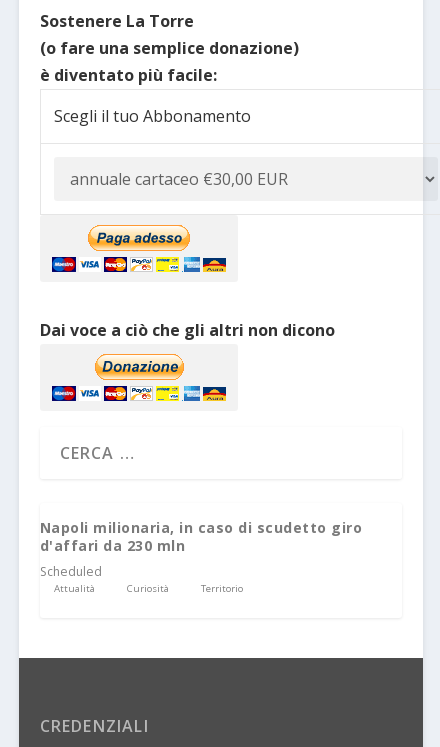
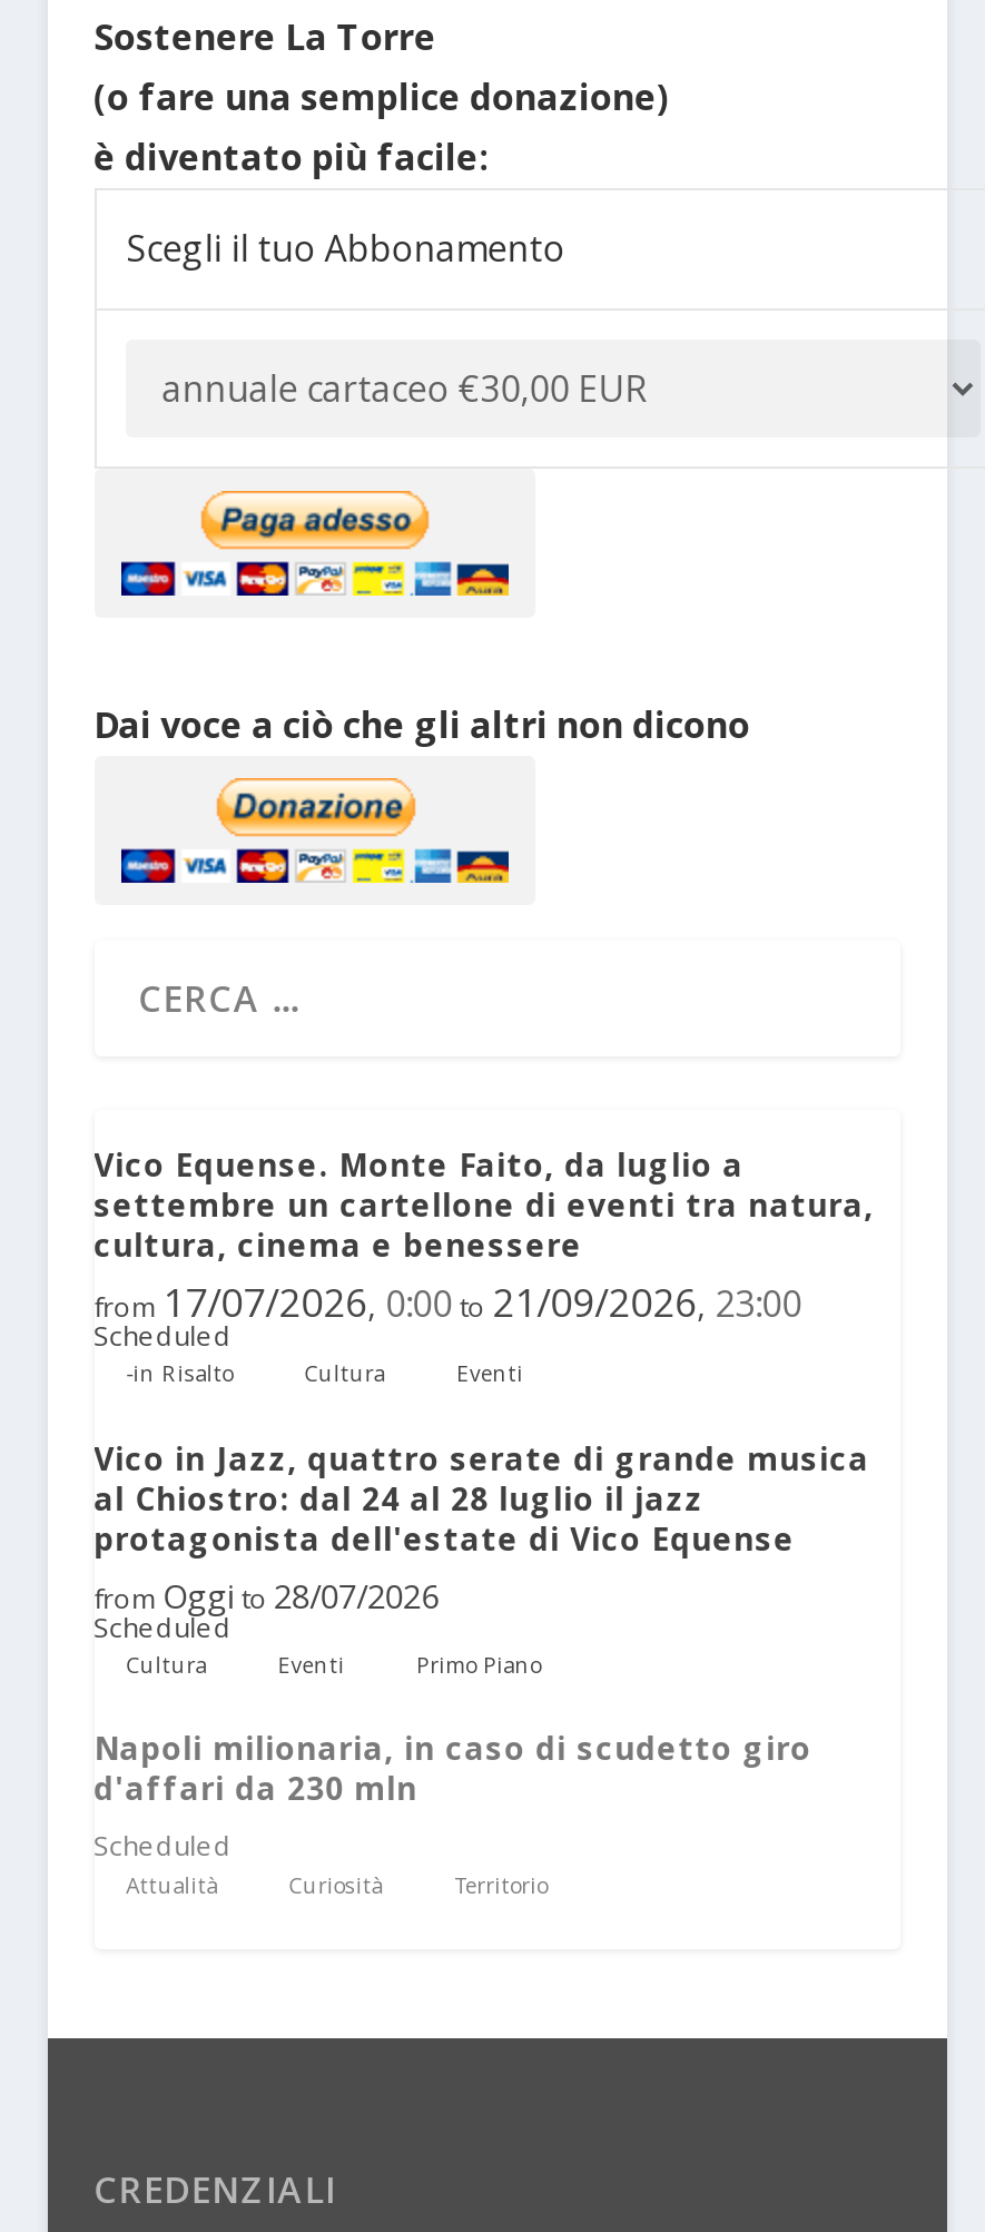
none -> [94,1142,874,1681] Vico Equense. Monte Faito, da luglio a | settembre un cartellone di eventi tra natura, | cultura, cinema e benessere | from 17/07/2026, 0:00 to 21/09/2026, 23:00 | Scheduled | -in Risalto | Cultura | Eventi | Vico in Jazz, quattro serate di grande musica | al Chiostro: dal 24 al 28 luglio il jazz | protagonista dell'estate di Vico Equense | from Oggi to 28/07/2026 | Scheduled | Cultura | Eventi | Primo Piano

